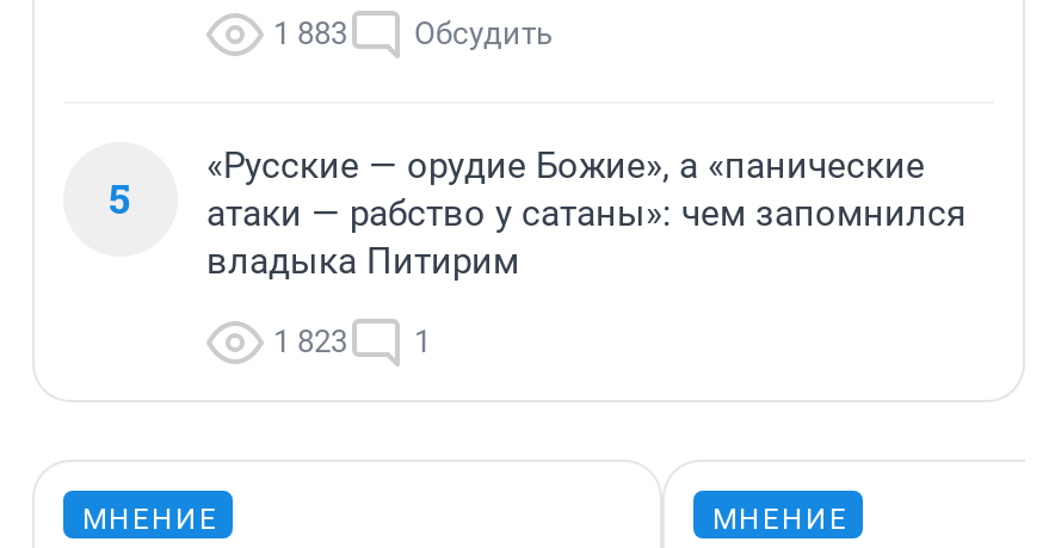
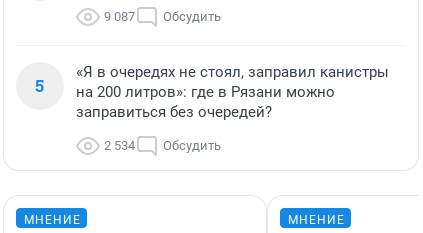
[273,15,553,51] 1 883 Обсудить -> [104,9,221,24] 9 087 Обсудить
[206,144,965,282] «Русские — орудие Божие», а «панические | атаки — рабство у сатаны»: чем запомнился | владыка Питирим -> [76,63,389,121] «Я в очередях не стоял, заправил канистры | на 200 литров»: где в Рязани можно | заправиться без очередей?
[273,323,431,359] 1 823 | 1 -> [104,138,221,153] 2 534 | Обсудить

